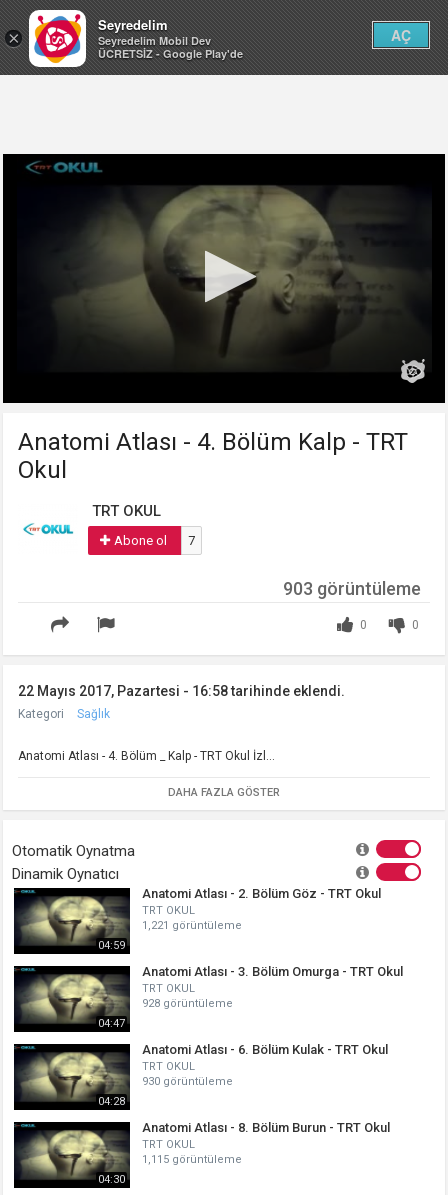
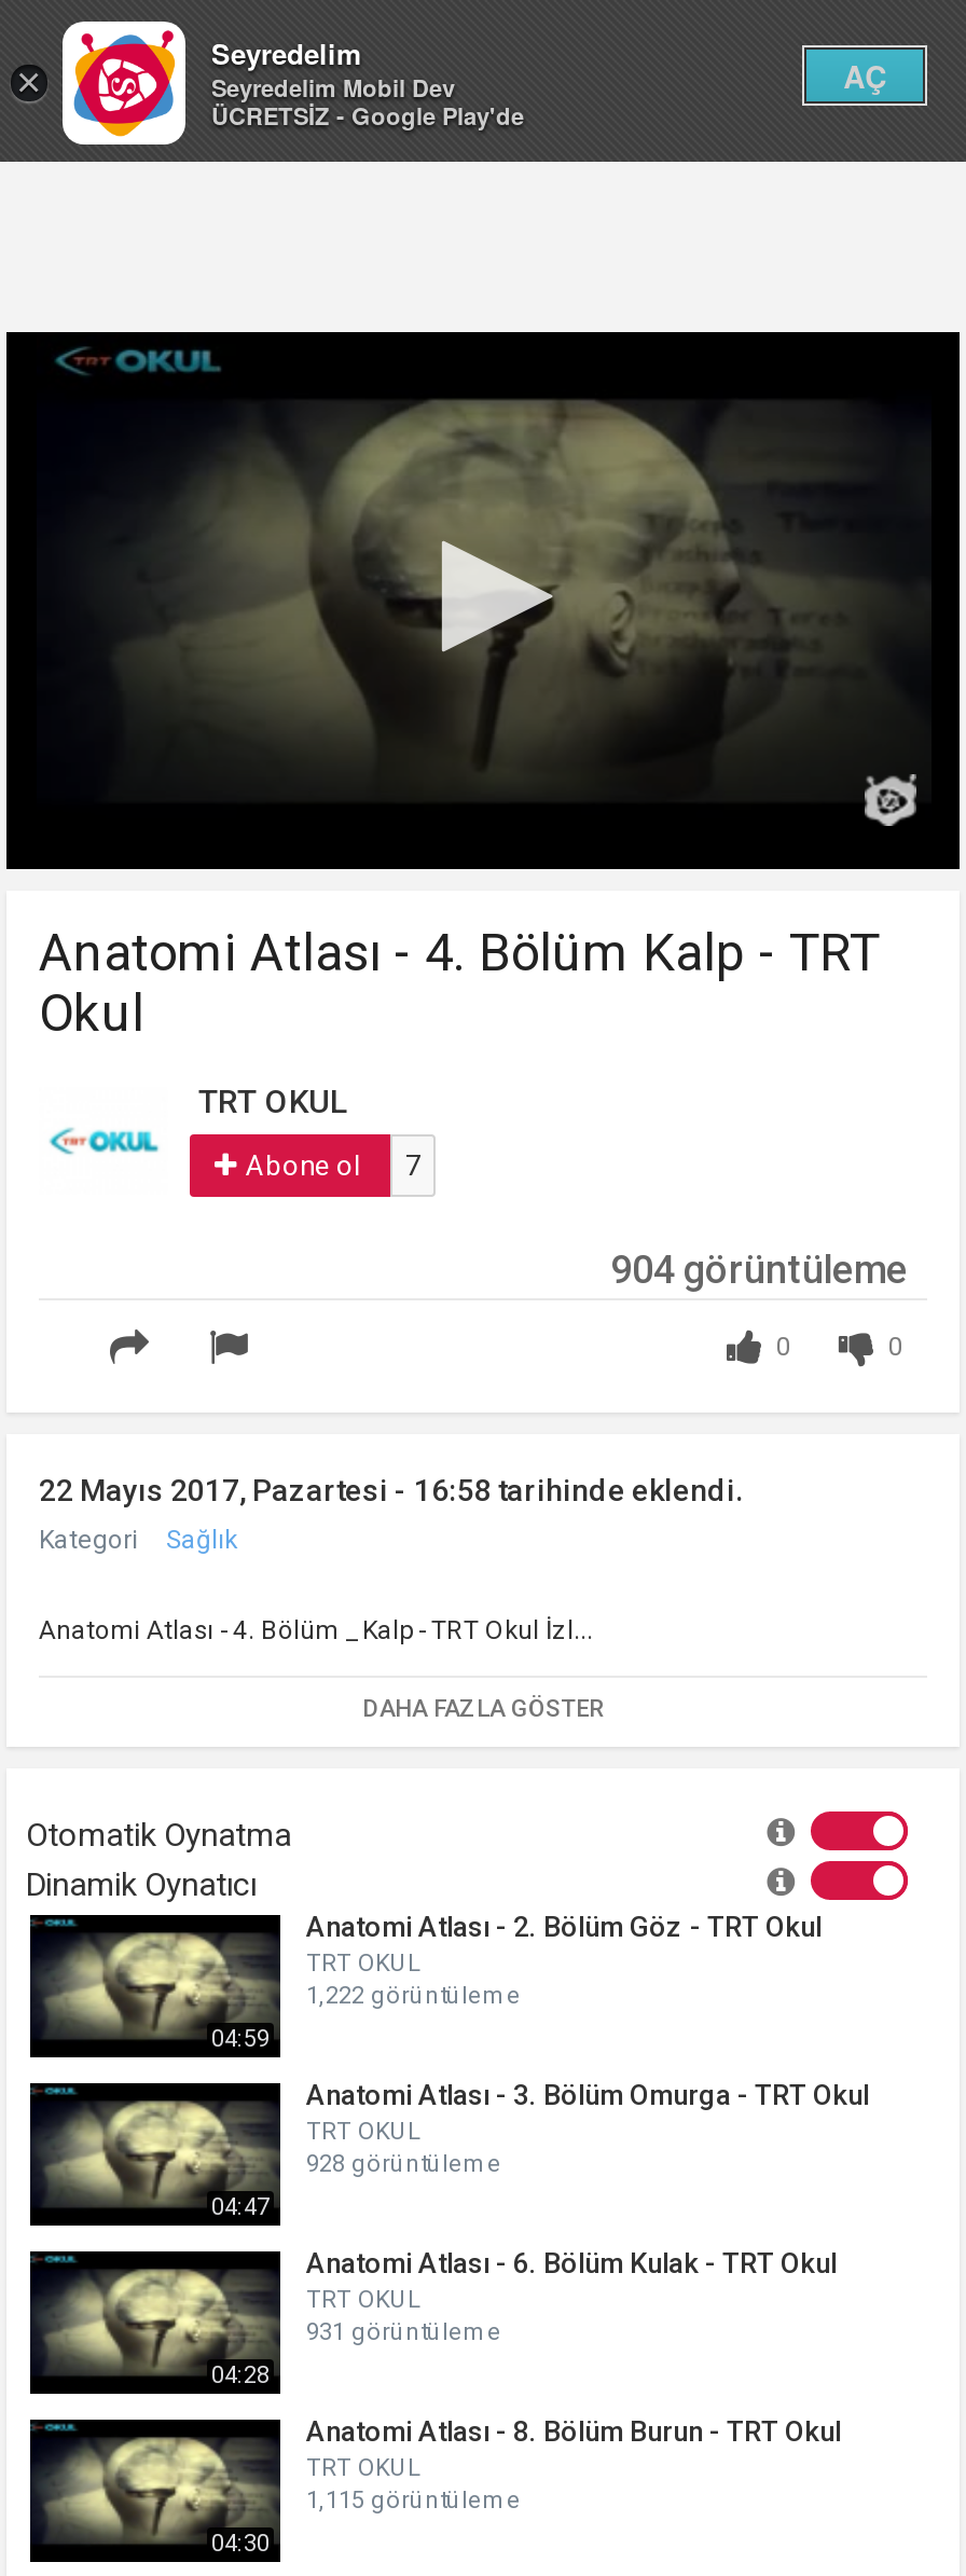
[283,578,421,599] 903 görüntüleme -> [610,1246,908,1292] 904 görüntüleme
[142,919,242,932] 1,221 görüntüleme -> [306,1982,522,2010] 1,222 görüntüleme
[142,1075,233,1088] 930 görüntüleme -> [306,2318,502,2346] 931 görüntüleme

